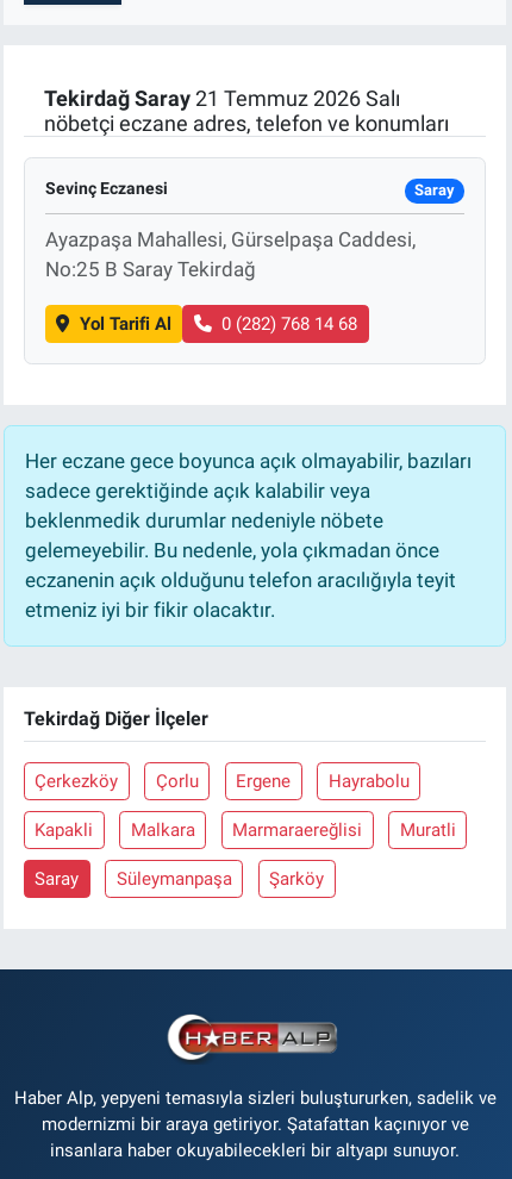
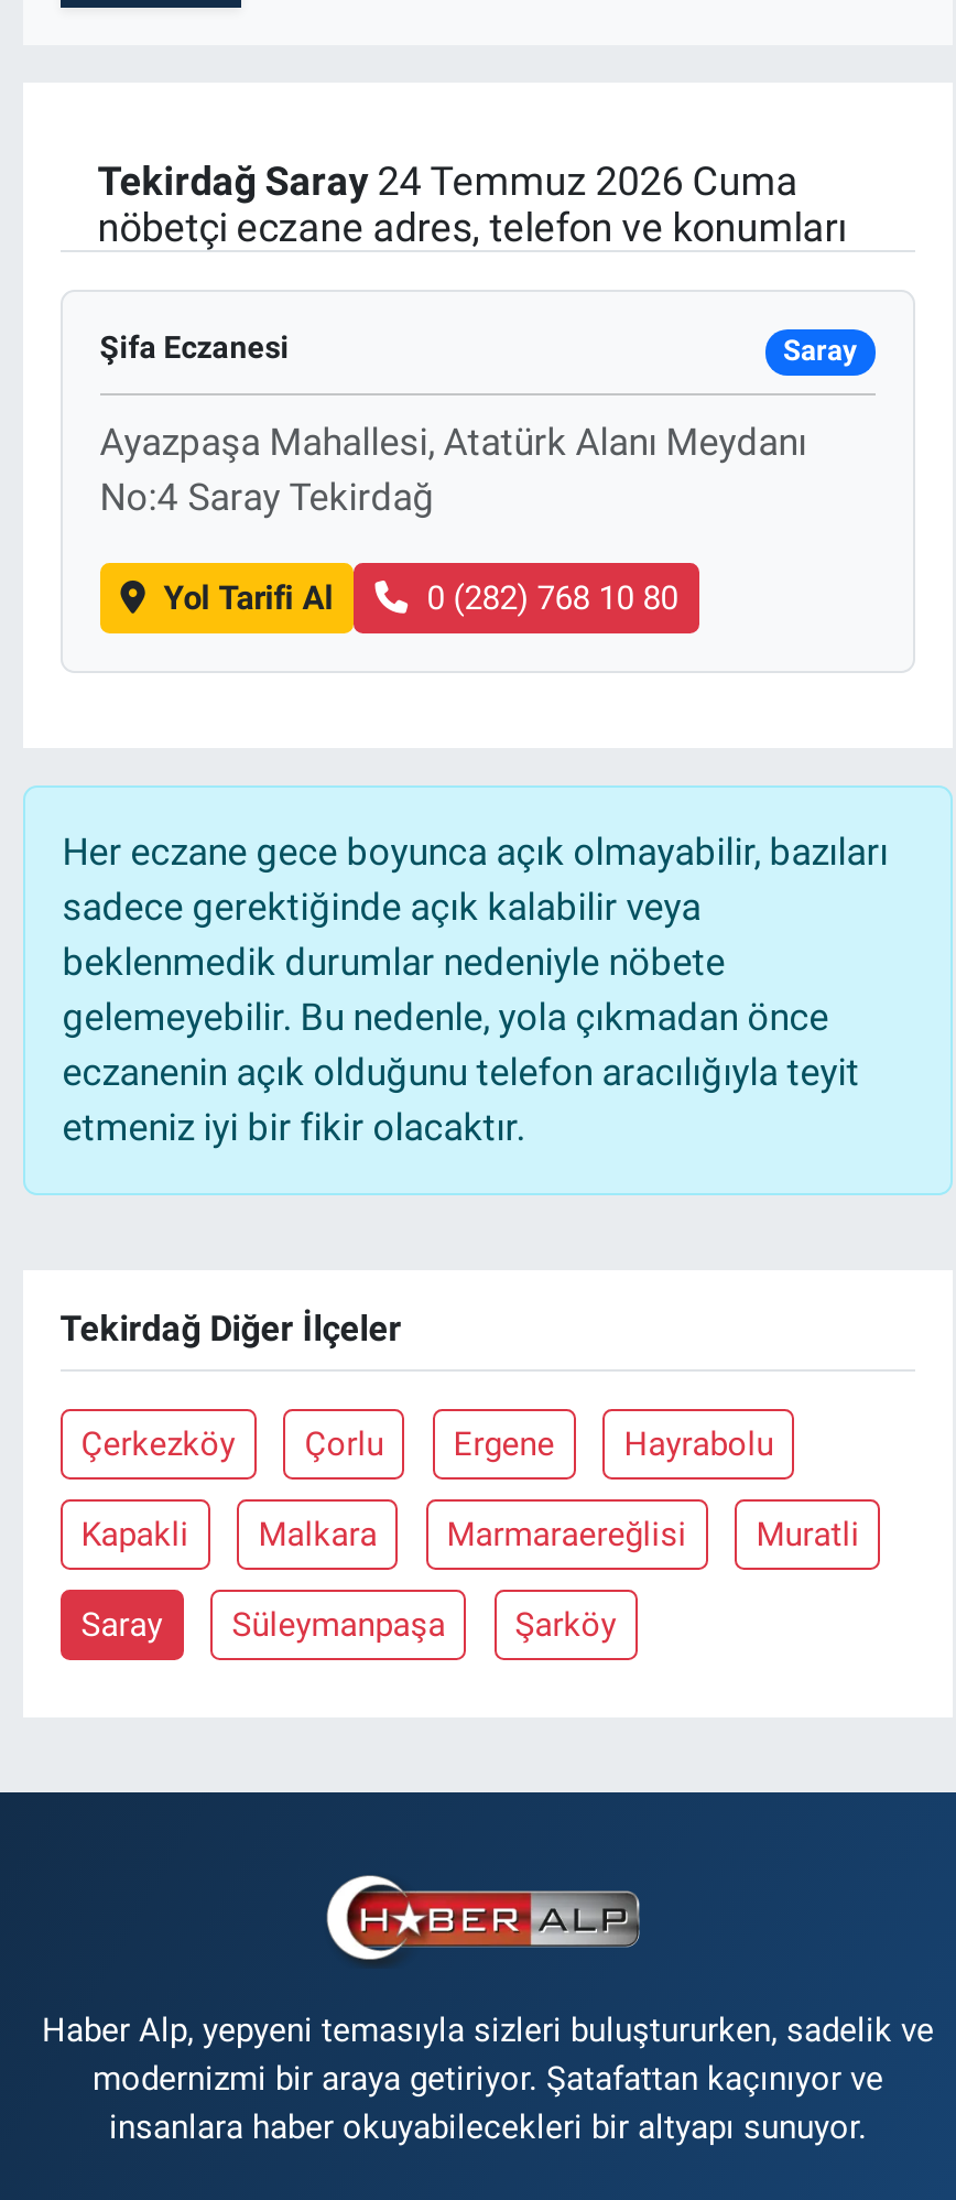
[44,86,400,111] Tekirdağ Saray 21 Temmuz 2026 Salı -> [98,157,798,203] Tekirdağ Saray 24 Temmuz 2026 Cuma
[45,178,168,197] Sevinç Eczanesi -> [100,329,289,364] Şifa Eczanesi
[45,227,415,281] Ayazpaşa Mahallesi, Gürselpaşa Caddesi, | No:25 B Saray Tekirdağ -> [100,419,807,518] Ayazpaşa Mahallesi, Atatürk Alanı Meydanı | No:4 Saray Tekirdağ
[222,313,357,335] 0 (282) 768 14 68 -> [427,578,678,618] 0 (282) 768 10 80

